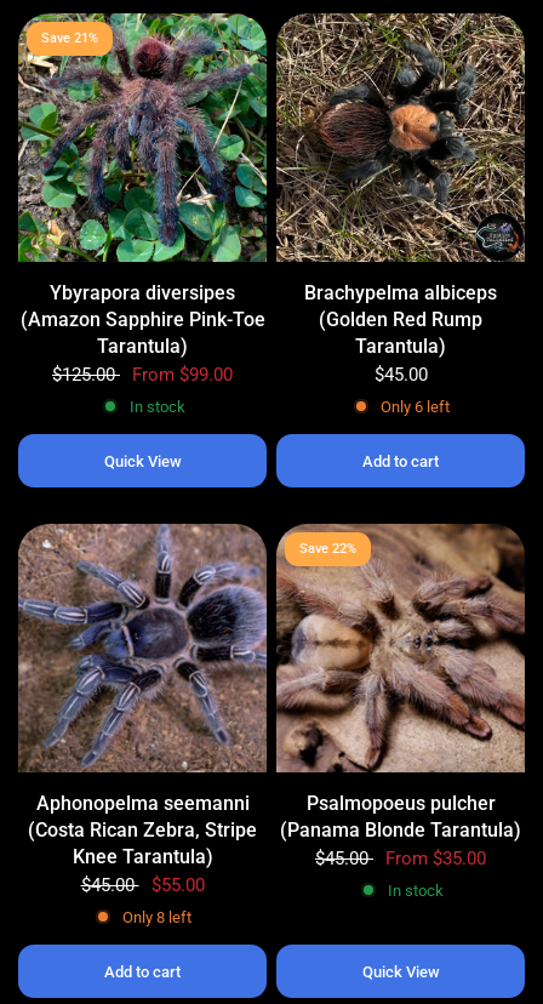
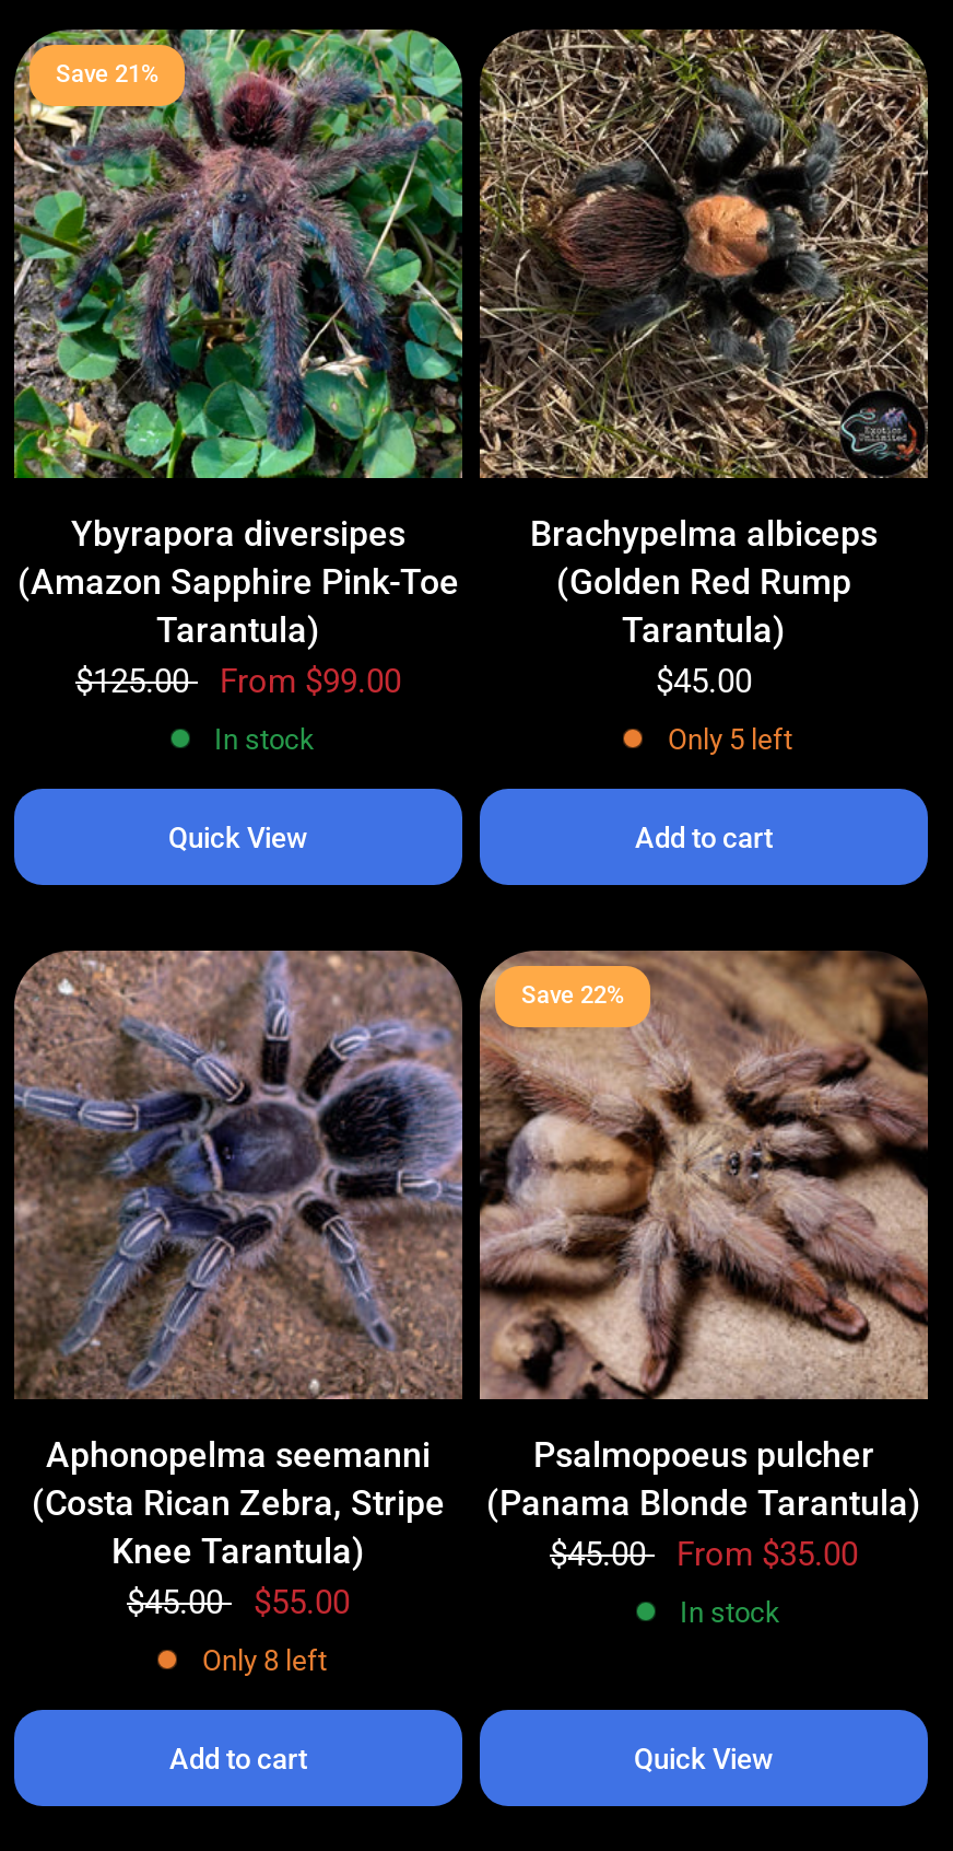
[381,397,450,415] Only 6 left -> [668,722,792,755] Only 5 left

